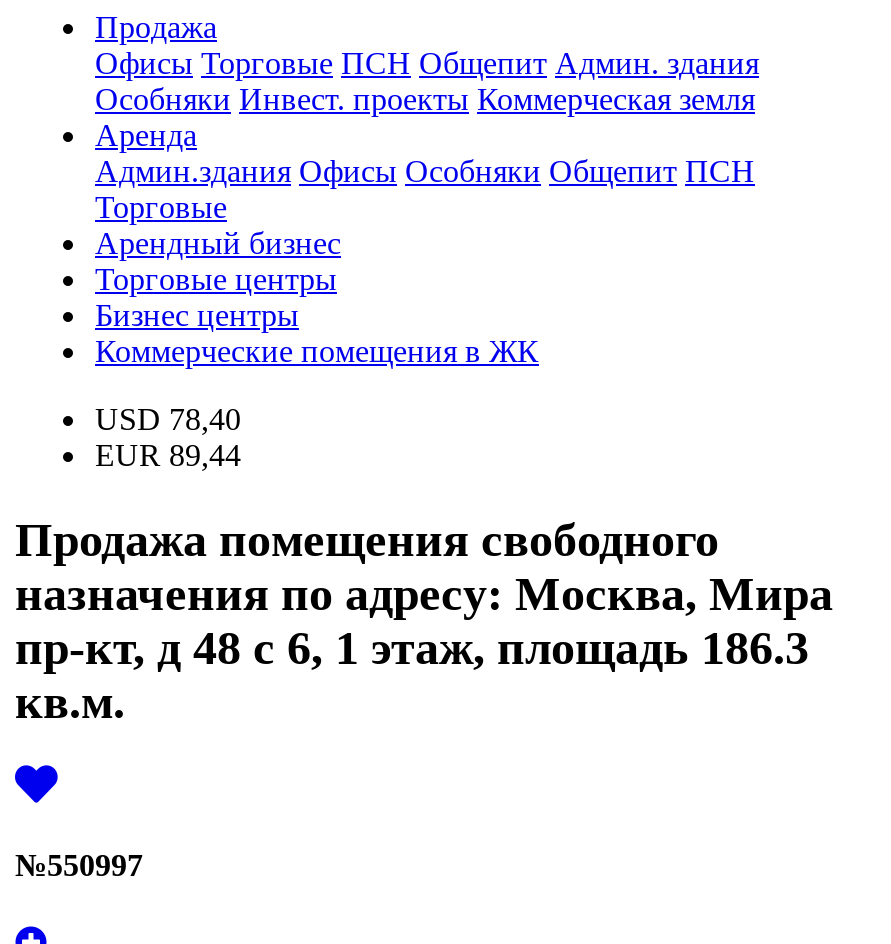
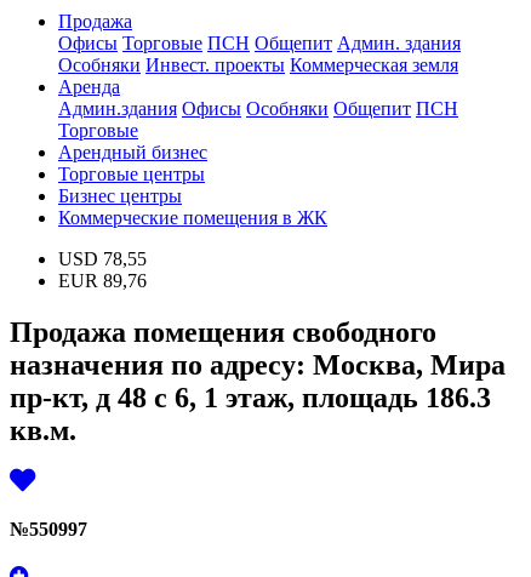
[95,402,241,436] USD 78,40 -> [58,248,147,269] USD 78,55
[95,438,241,472] EUR 89,44 -> [58,270,147,291] EUR 89,76

